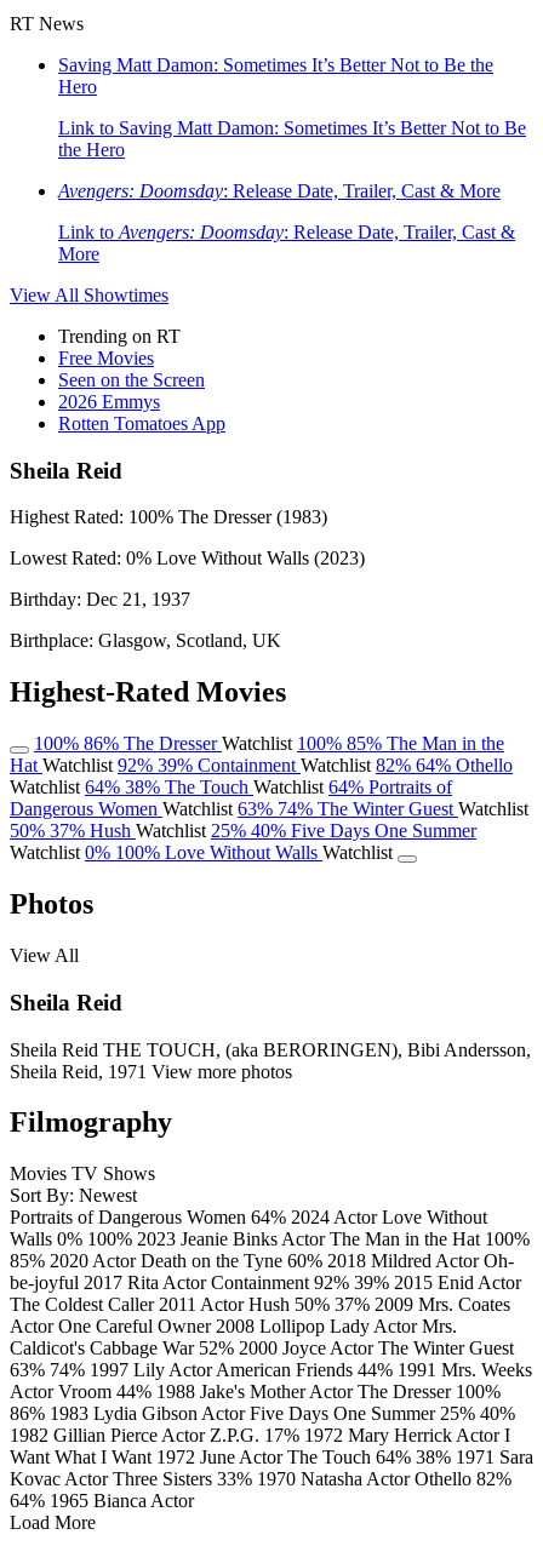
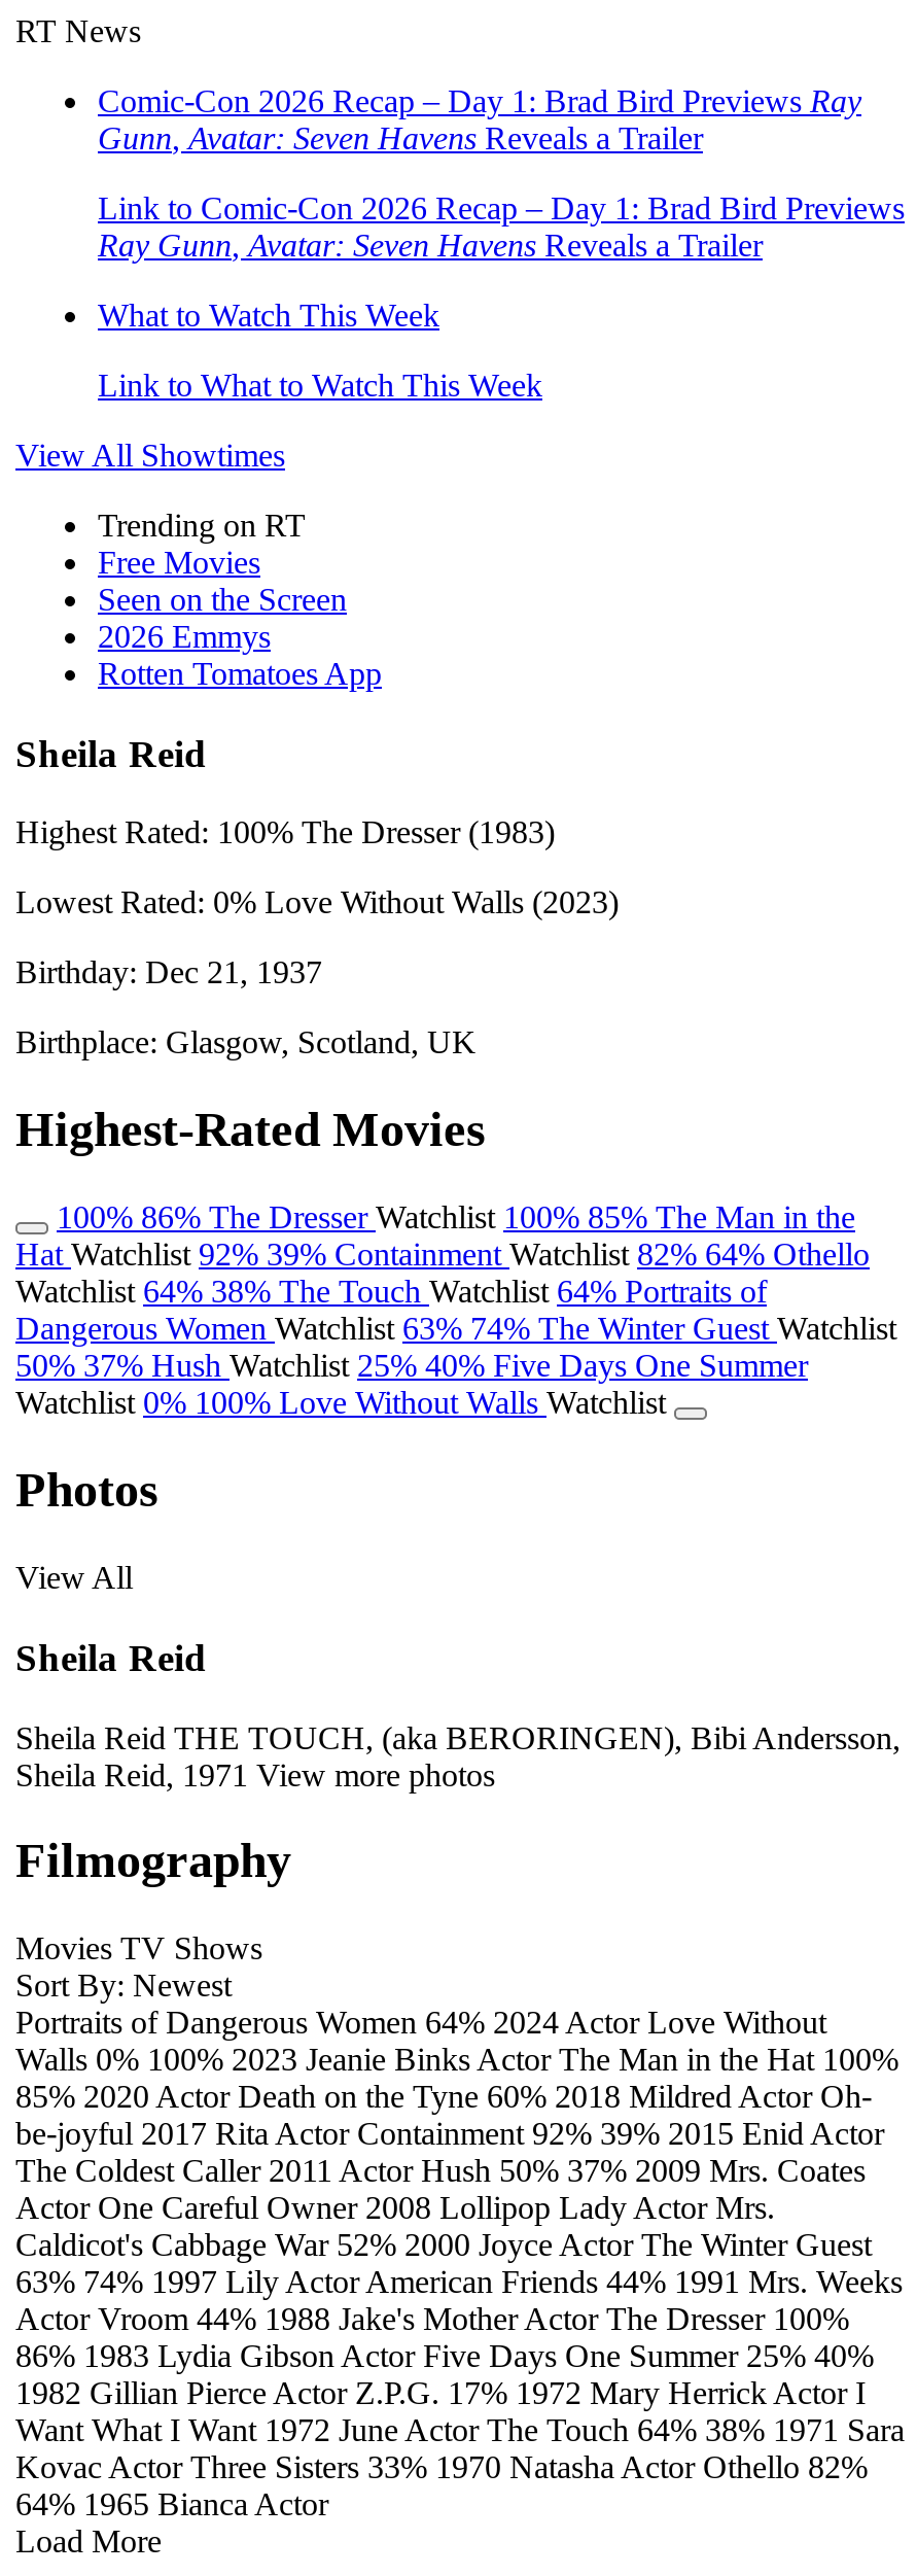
[58,55,493,97] Saving Matt Damon: Sometimes It’s Better Not to Be the | Hero -> [98,83,861,155] Comic-Con 2026 Recap – Day 1: Brad Bird Previews Ray | Gunn, Avatar: Seven Havens Reveals a Trailer
[58,118,526,160] Link to Saving Matt Damon: Sometimes It’s Better Not to Be | the Hero -> [98,190,905,263] Link to Comic-Con 2026 Recap – Day 1: Brad Bird Previews | Ray Gunn, Avatar: Seven Havens Reveals a Trailer
[58,181,501,201] Avengers: Doomsday: Release Date, Trailer, Cast & More -> [98,298,439,333] What to Watch This Week
[58,222,515,264] Link to Avengers: Doomsday: Release Date, Trailer, Cast & | More -> [98,368,542,403] Link to What to Watch This Week

